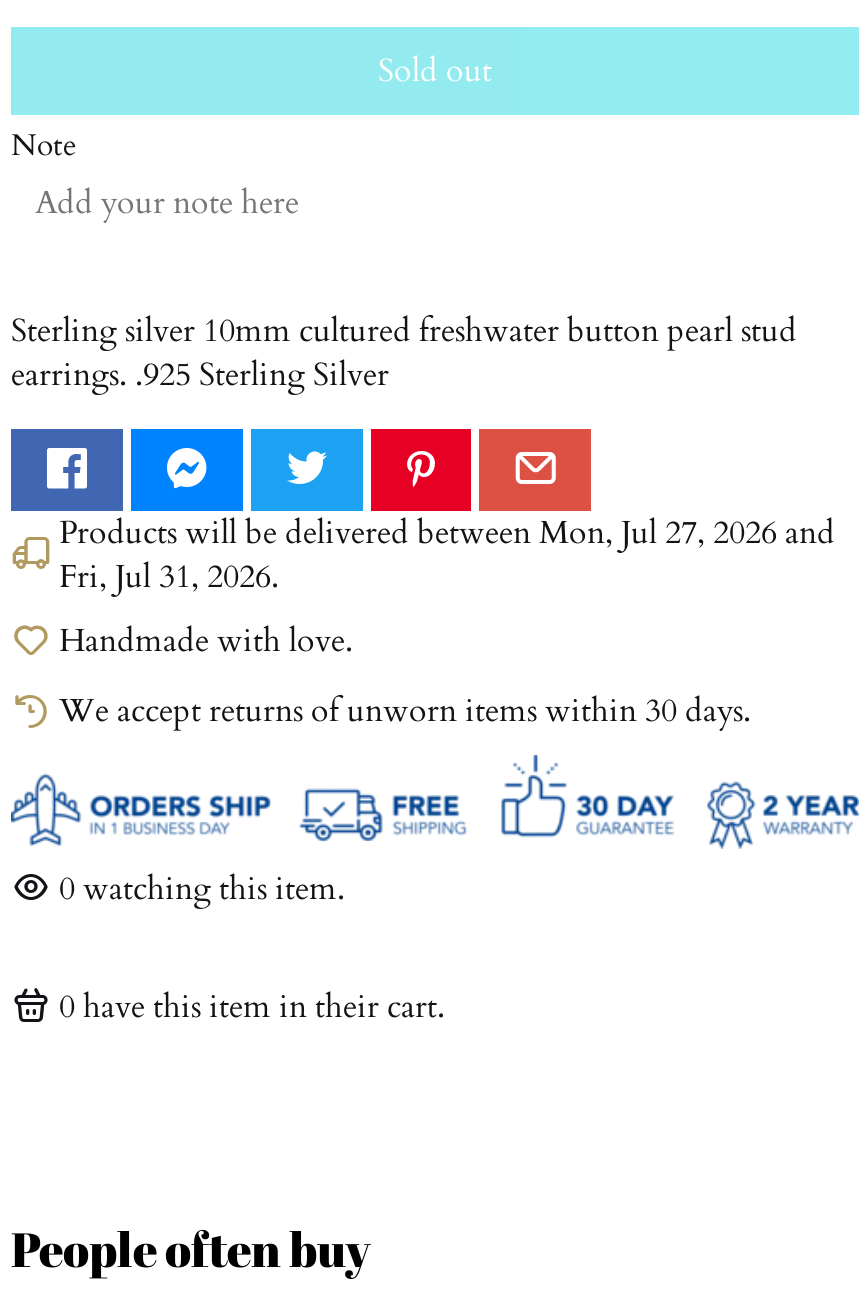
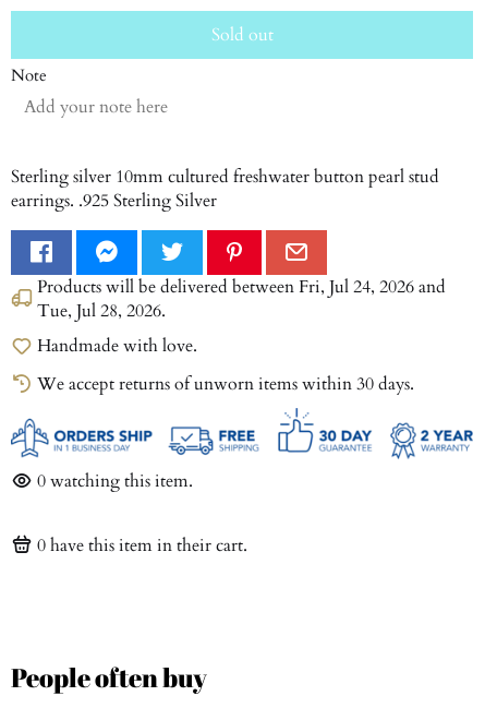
[59,510,835,554] Products will be delivered betweenMon, Jul 27, 2026 and -> [37,274,446,298] Products will be delivered betweenFri, Jul 24, 2026 and
[59,554,279,598] Fri, Jul 31, 2026. -> [37,298,166,322] Tue, Jul 28, 2026.

